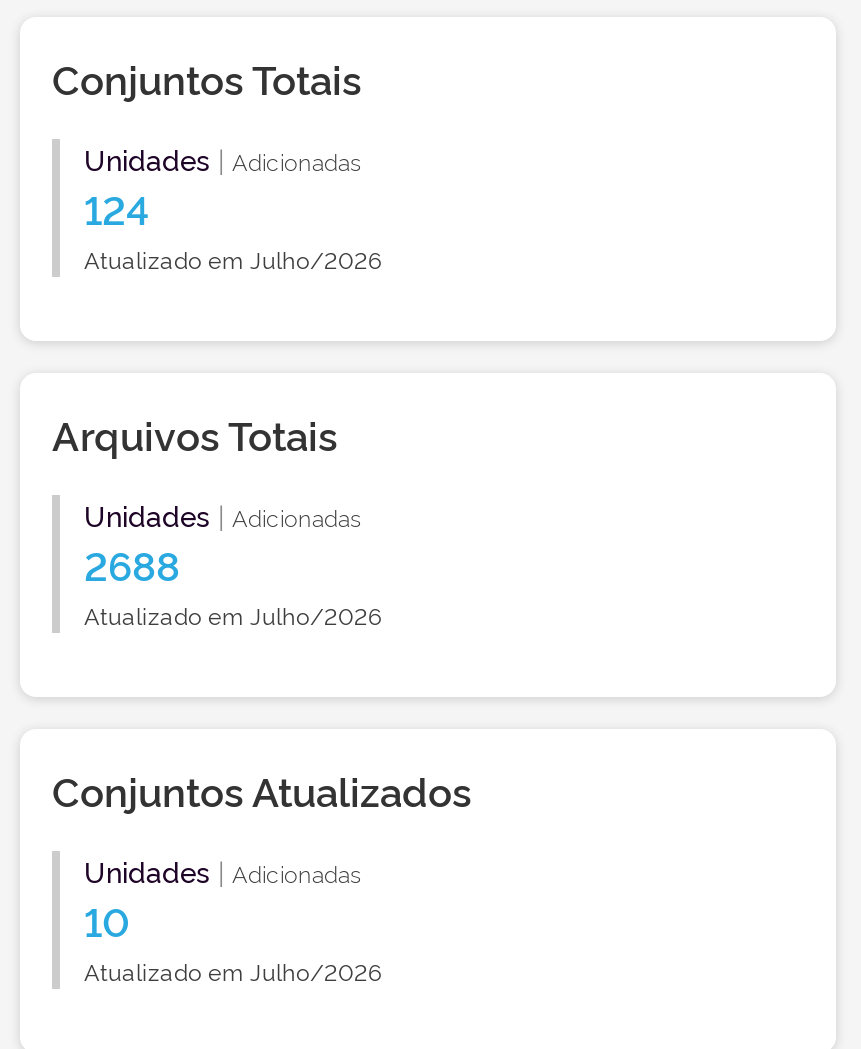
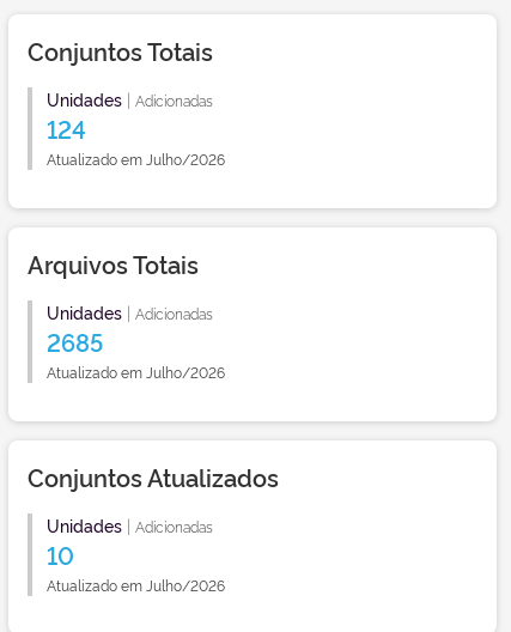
[84,534,180,590] 2688 -> [47,324,103,357] 2685

